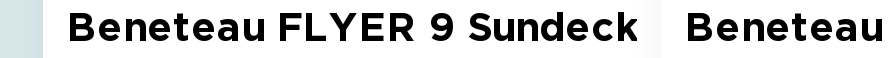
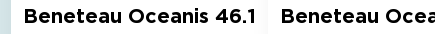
[67,11,637,47] Beneteau FLYER 9 Sundeck -> [23,8,256,26] Beneteau Oceanis 46.1

